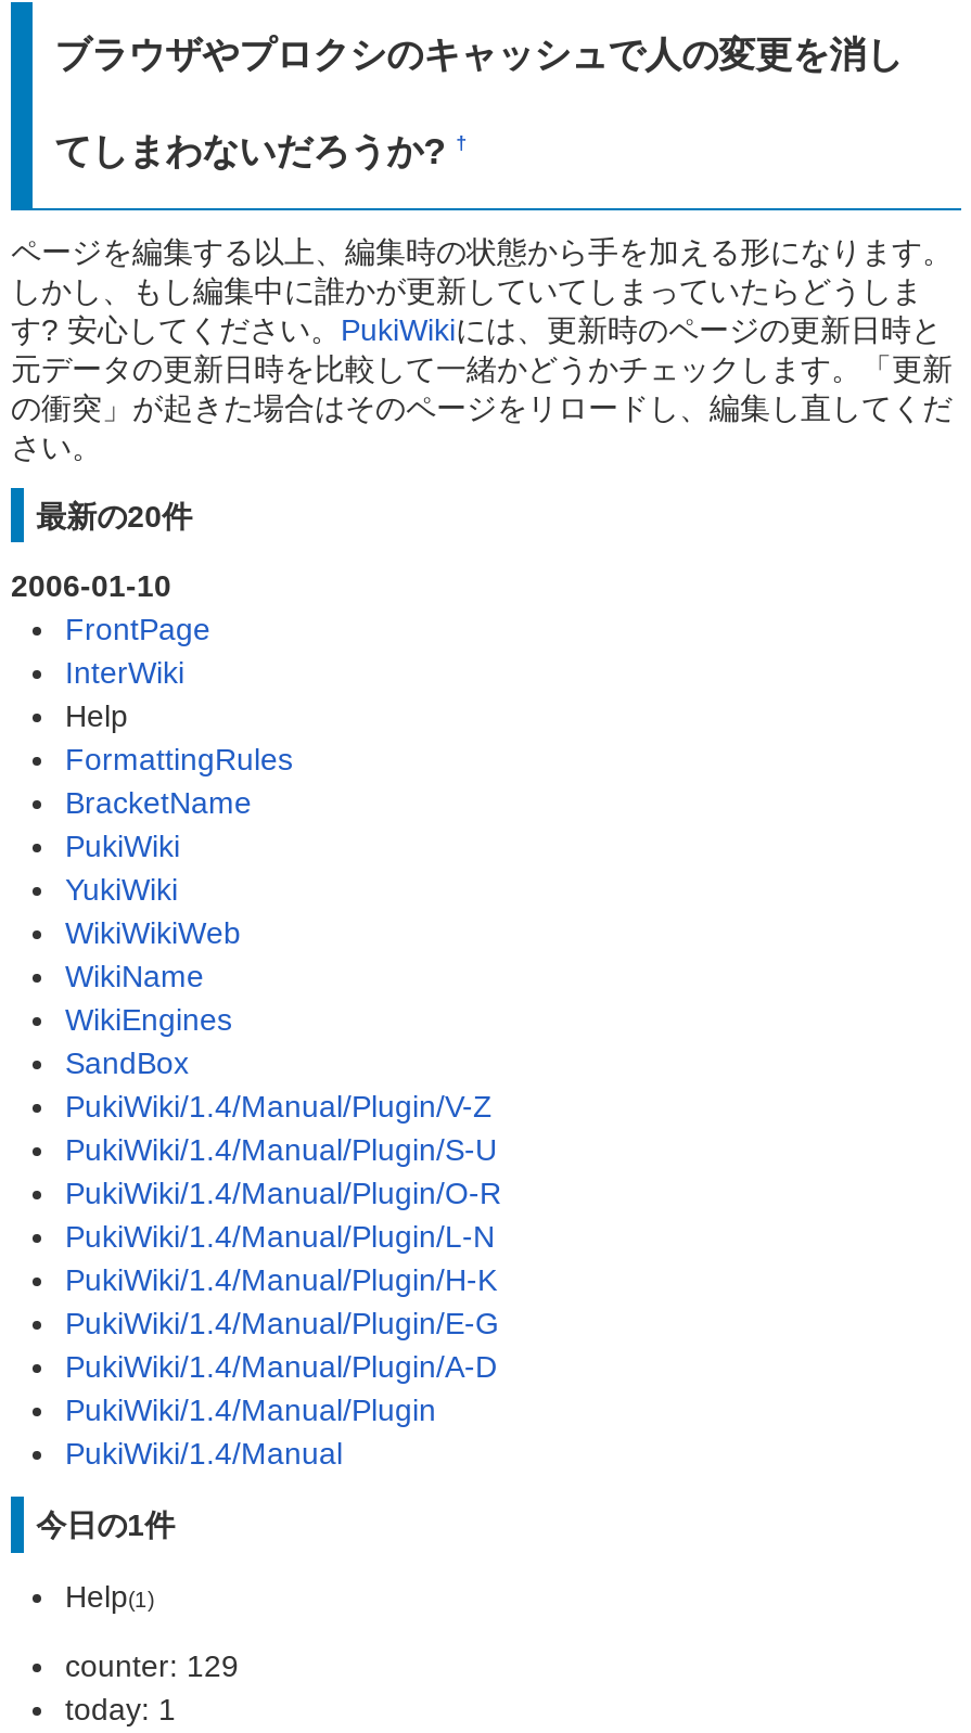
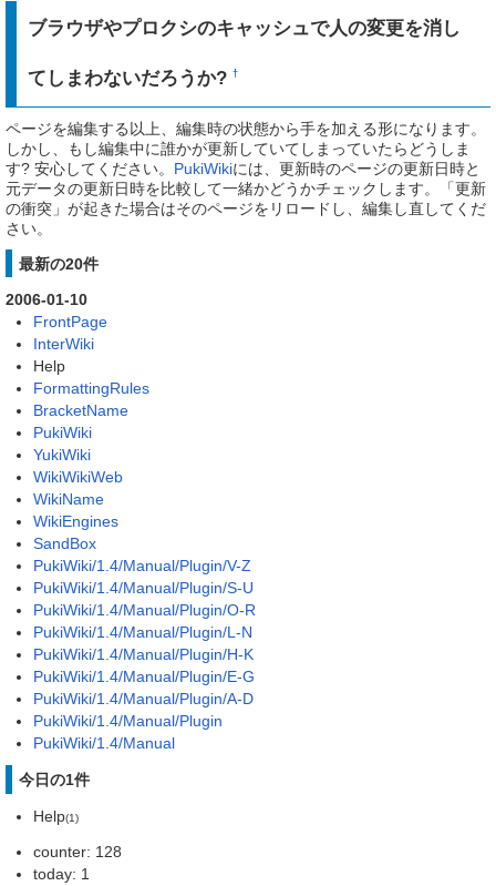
[65,1648,239,1683] counter: 129 -> [33,843,122,860] counter: 128

